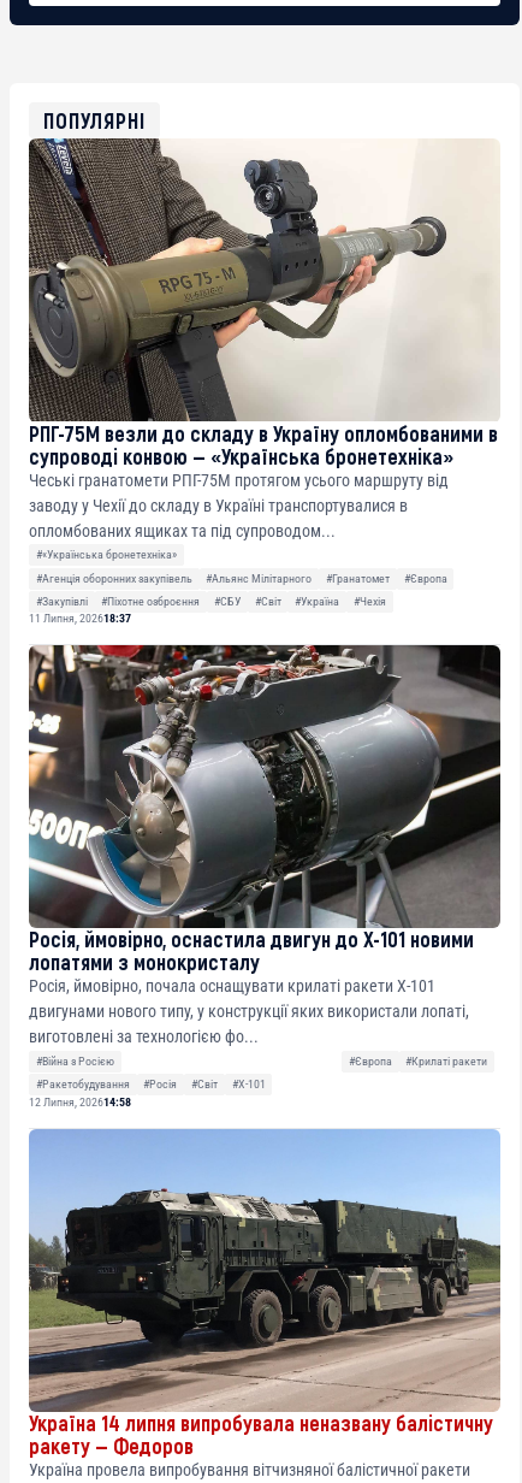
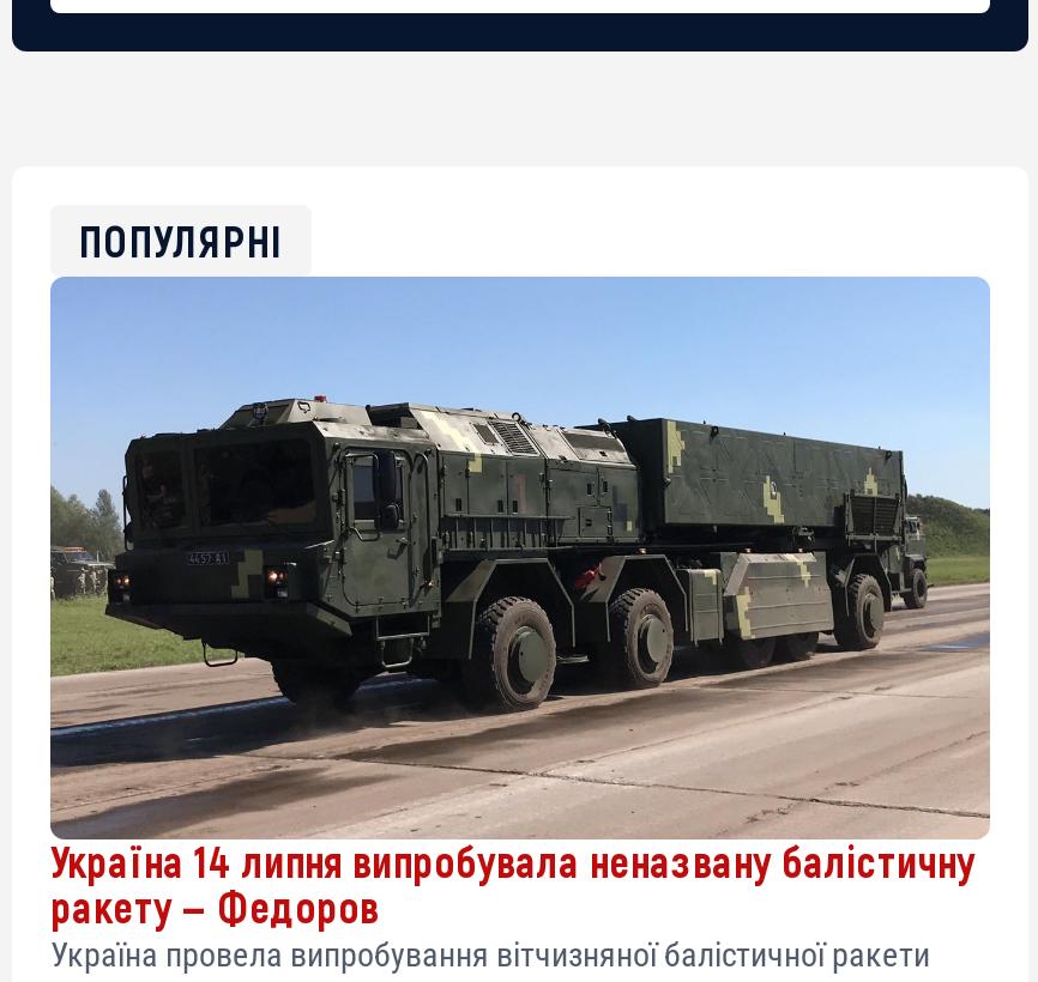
[28,137,498,625] [image] | РПГ-75М везли до складу в Україну опломбованими в | супроводі конвою — «Українська бронетехніка» | Чеські гранатомети РПГ-75М протягом усього маршруту від | заводу у Чехії до складу в Україні транспортувалися в | опломбованих ящиках та під супроводом... | #«Українська бронетехніка» | #Агенція оборонних закупівель | #Альянс Мілітарного | #Гранатомет | #Європа | #Закупівлі | #Піхотне озброєння | #СБУ | #Світ | #Україна | #Чехія | 11 Липня, 2026 18:37 -> none
[28,644,502,1108] [image] | Росія, ймовірно, оснастила двигун до Х-101 новими | лопатями з монокристалу | Росія, ймовірно, почала оснащувати крилаті ракети Х-101 | двигунами нового типу, у конструкції яких використали лопаті, | виготовлені за технологією фо... | #Війна з Росією | #Європа | #Крилаті ракети | #Ракетобудування | #Росія | #Світ | #Х-101 | 12 Липня, 2026 14:58 -> none

